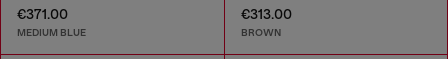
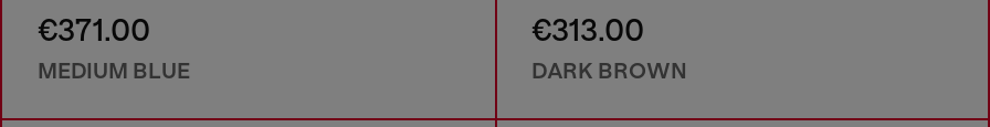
[240,26,280,39] BROWN -> [531,56,686,85] DARK BROWN

